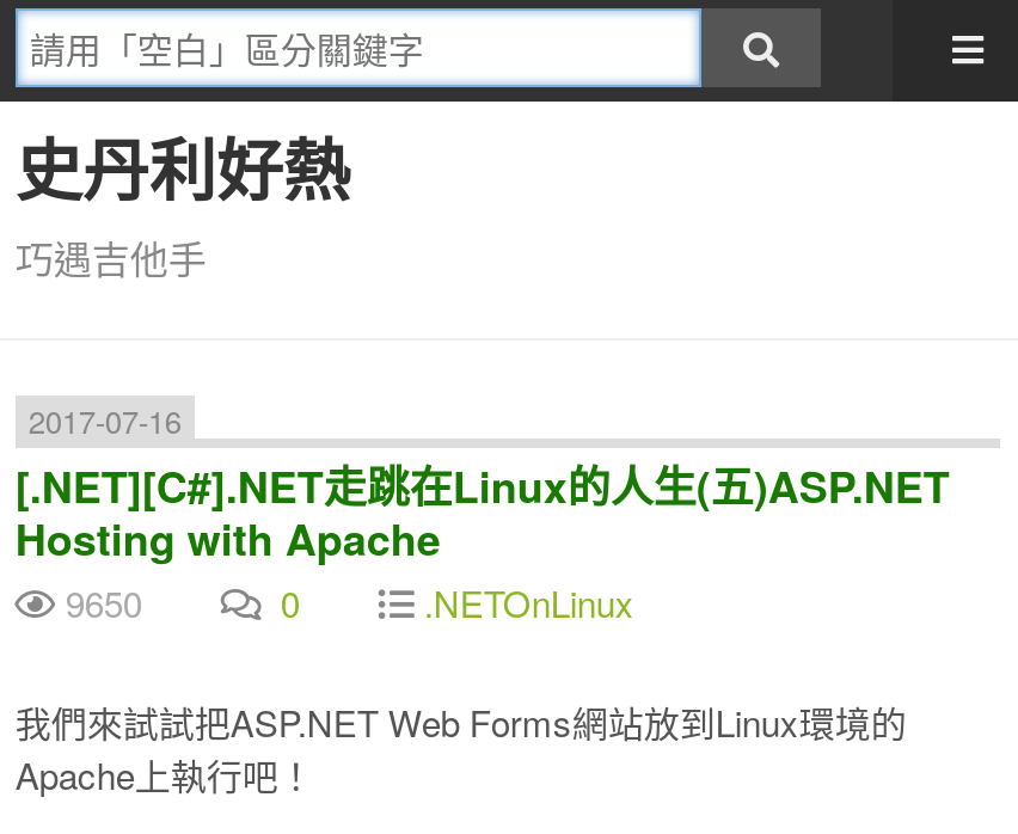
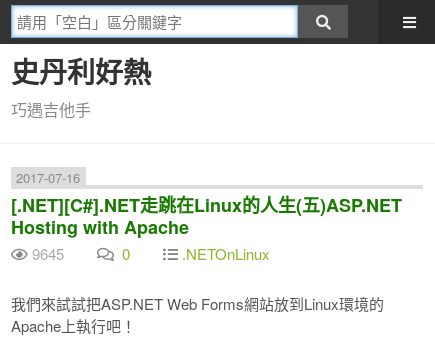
[65,577,142,627] 9650 -> [32,243,64,264] 9645

